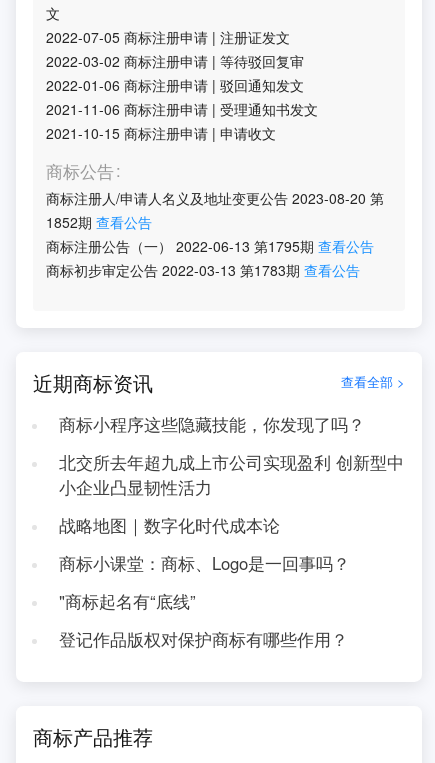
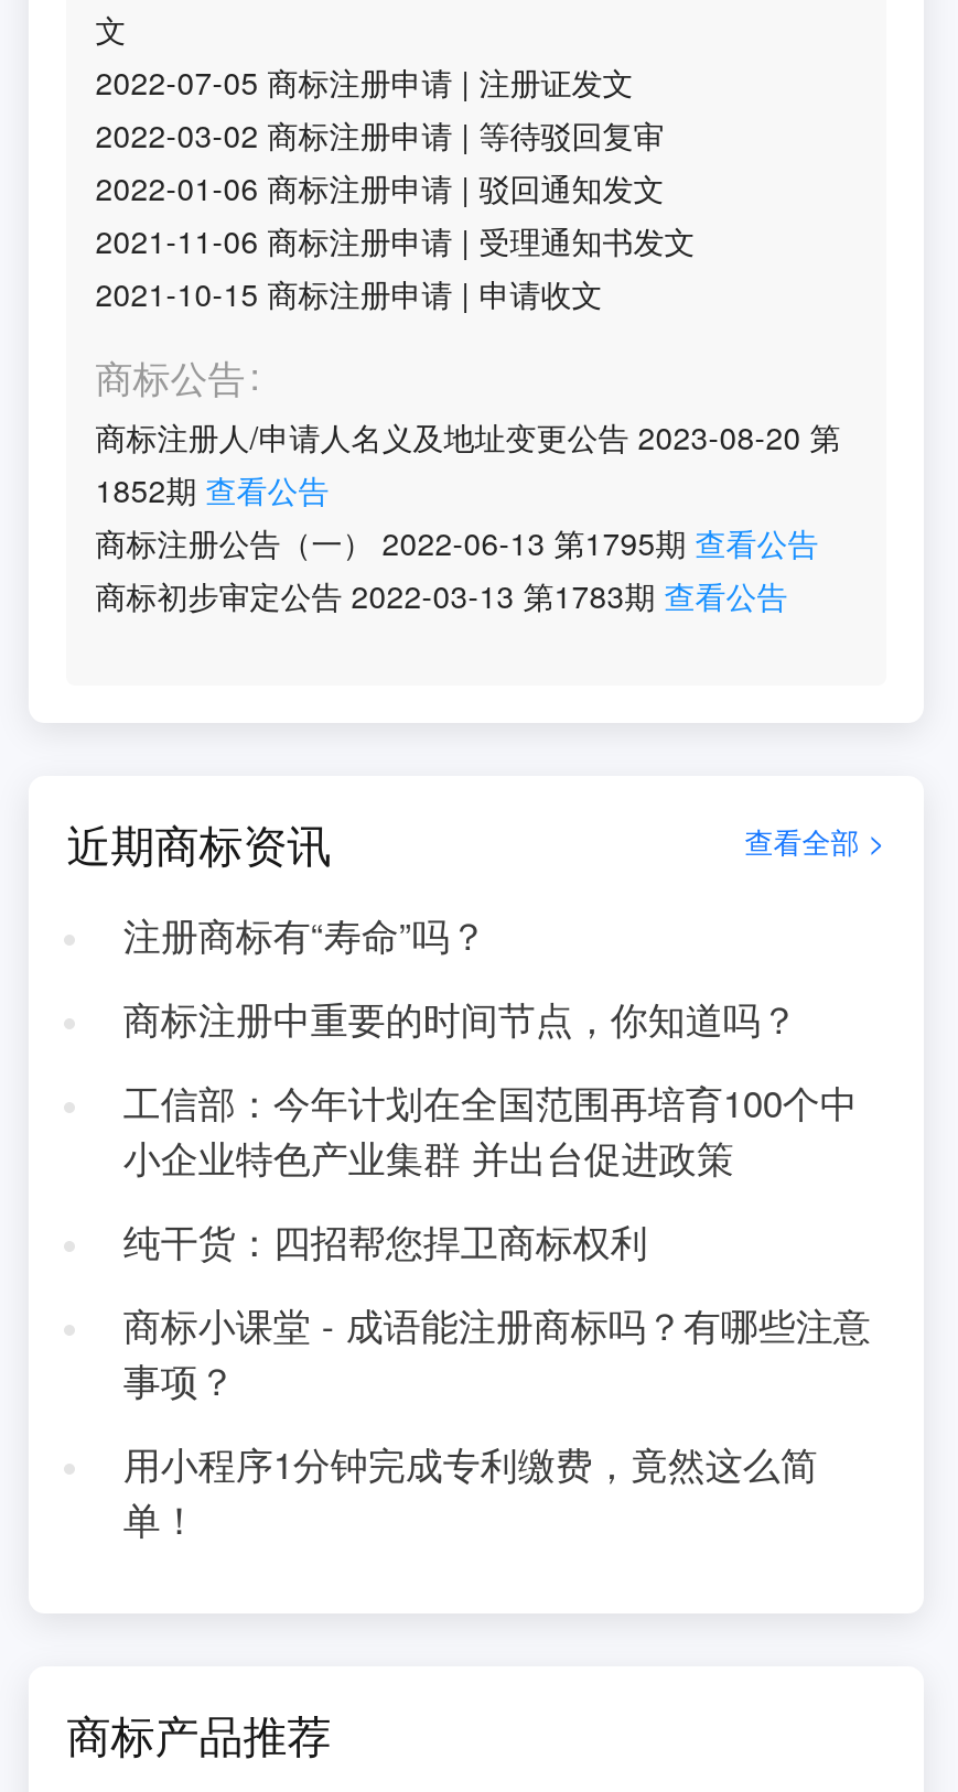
[59,412,365,436] 商标小程序这些隐藏技能，你发现了吗？ -> [123,908,487,961] 注册商标有“寿命”吗？
[59,450,404,499] 北交所去年超九成上市公司实现盈利 创新型中 | 小企业凸显韧性活力 -> [123,992,798,1045] 商标注册中重要的时间节点，你知道吗？
[59,513,280,537] 战略地图｜数字化时代成本论 -> [123,1076,857,1184] 工信部：今年计划在全国范围再培育100个中 | 小企业特色产业集群 并出台促进政策
[59,551,350,575] 商标小课堂：商标、Logo是一回事吗？ -> [123,1215,648,1267] 纯干货：四招帮您捍卫商标权利
[59,589,196,613] "商标起名有“底线” -> [123,1298,870,1406] 商标小课堂 - 成语能注册商标吗？有哪些注意 | 事项？
[59,627,348,651] 登记作品版权对保护商标有哪些作用？ -> [123,1437,818,1545] 用小程序1分钟完成专利缴费，竟然这么简 | 单！

